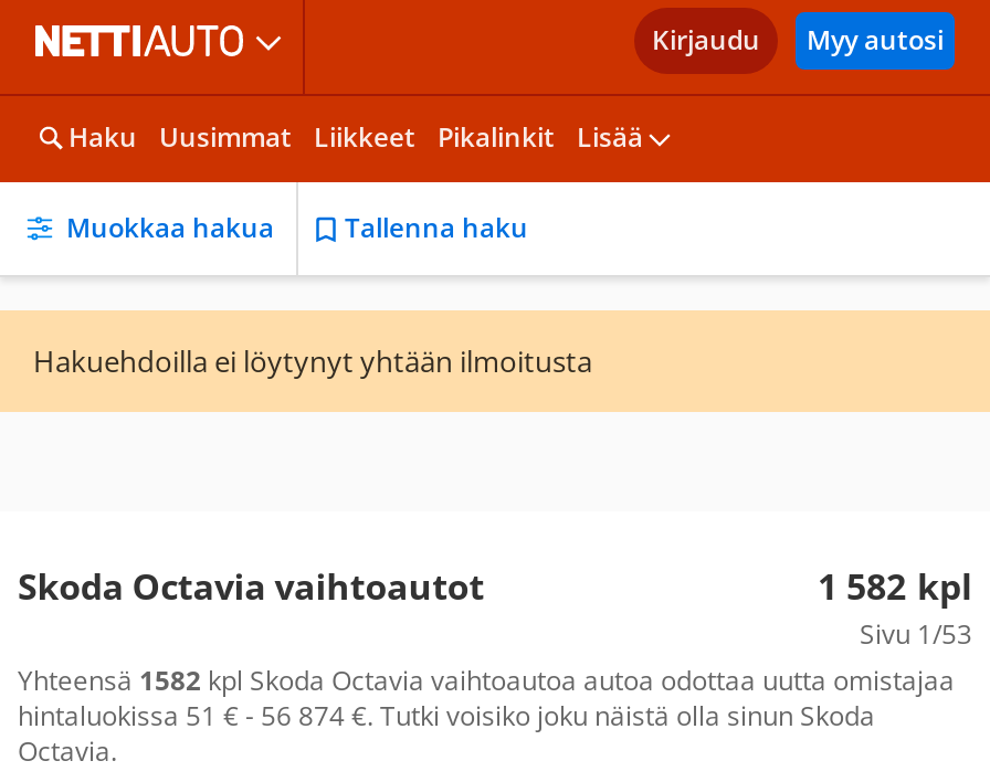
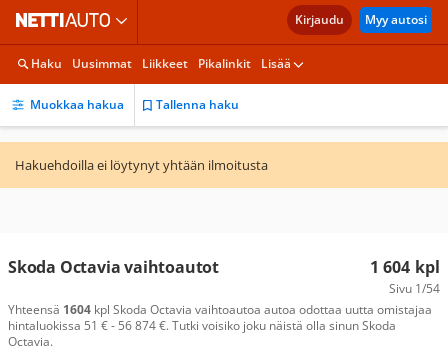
[818,562,972,611] 1 582 kpl -> [370,256,440,278] 1 604 kpl
[860,615,972,653] Sivu 1/53 -> [389,280,440,297] Sivu 1/54
[18,662,955,699] Yhteensä 1582 kpl Skoda Octavia vaihtoautoa autoa odottaa uutta omistajaa -> [8,301,432,318] Yhteensä 1604 kpl Skoda Octavia vaihtoautoa autoa odottaa uutta omistajaa

